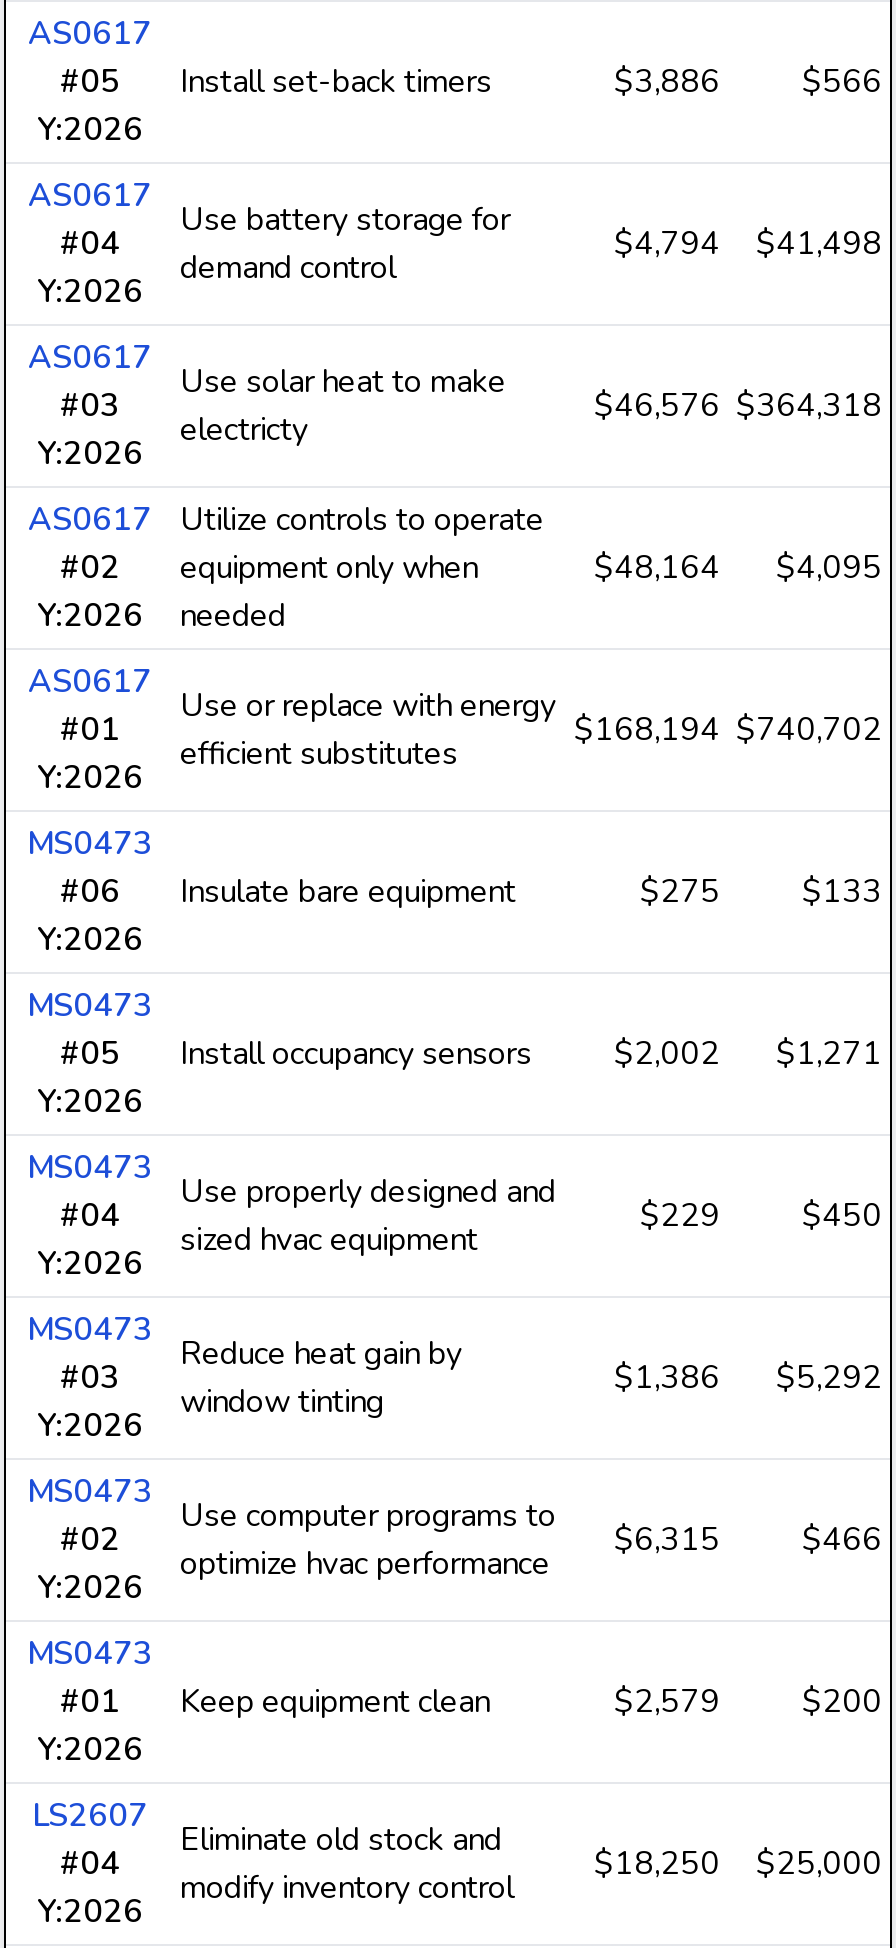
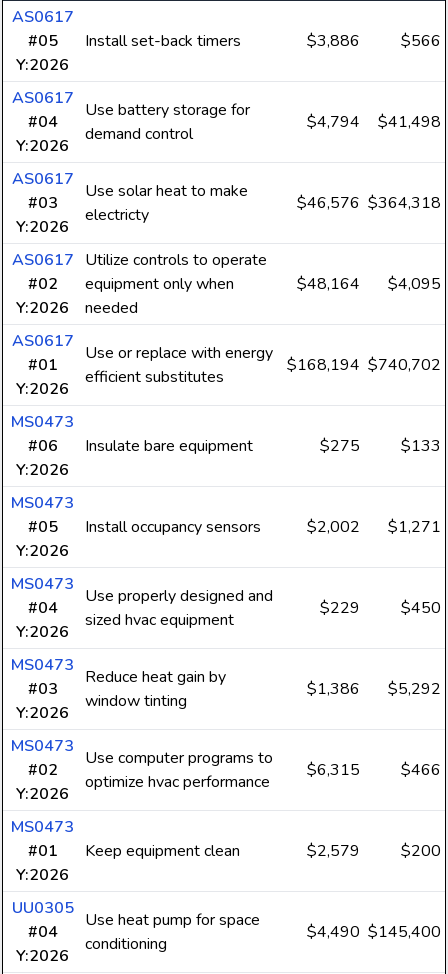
[32,1794,148,1838] LS2607 -> [11,897,73,919] UU0305
[180,1818,514,1910] Eliminate old stock and | modify inventory control -> [85,909,260,955] Use heat pump for space | conditioning
[594,1842,882,1886] $18,250 | $25,000 -> [307,921,441,943] $4,490 $145,400

